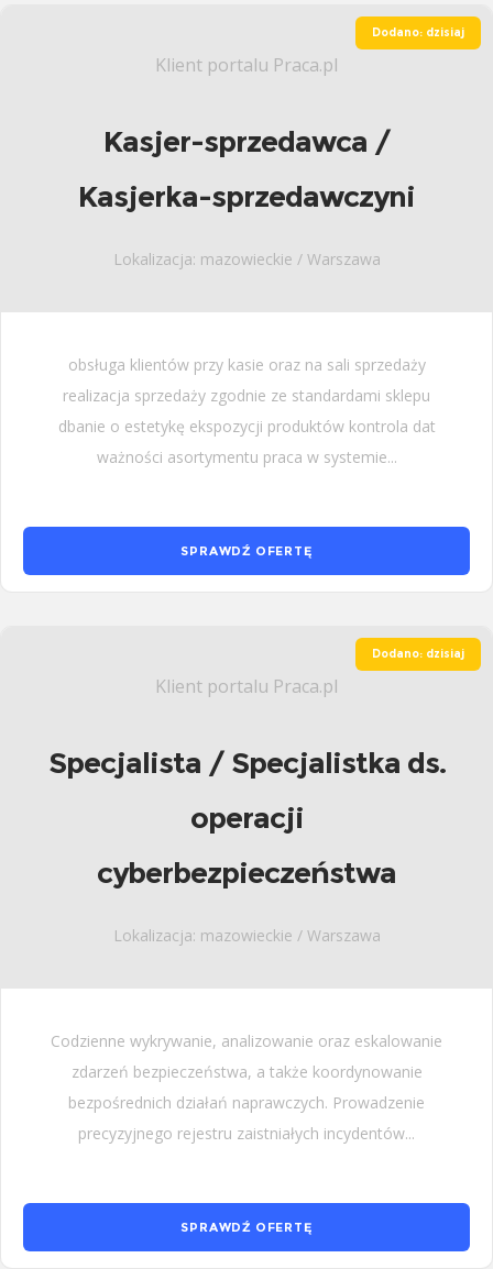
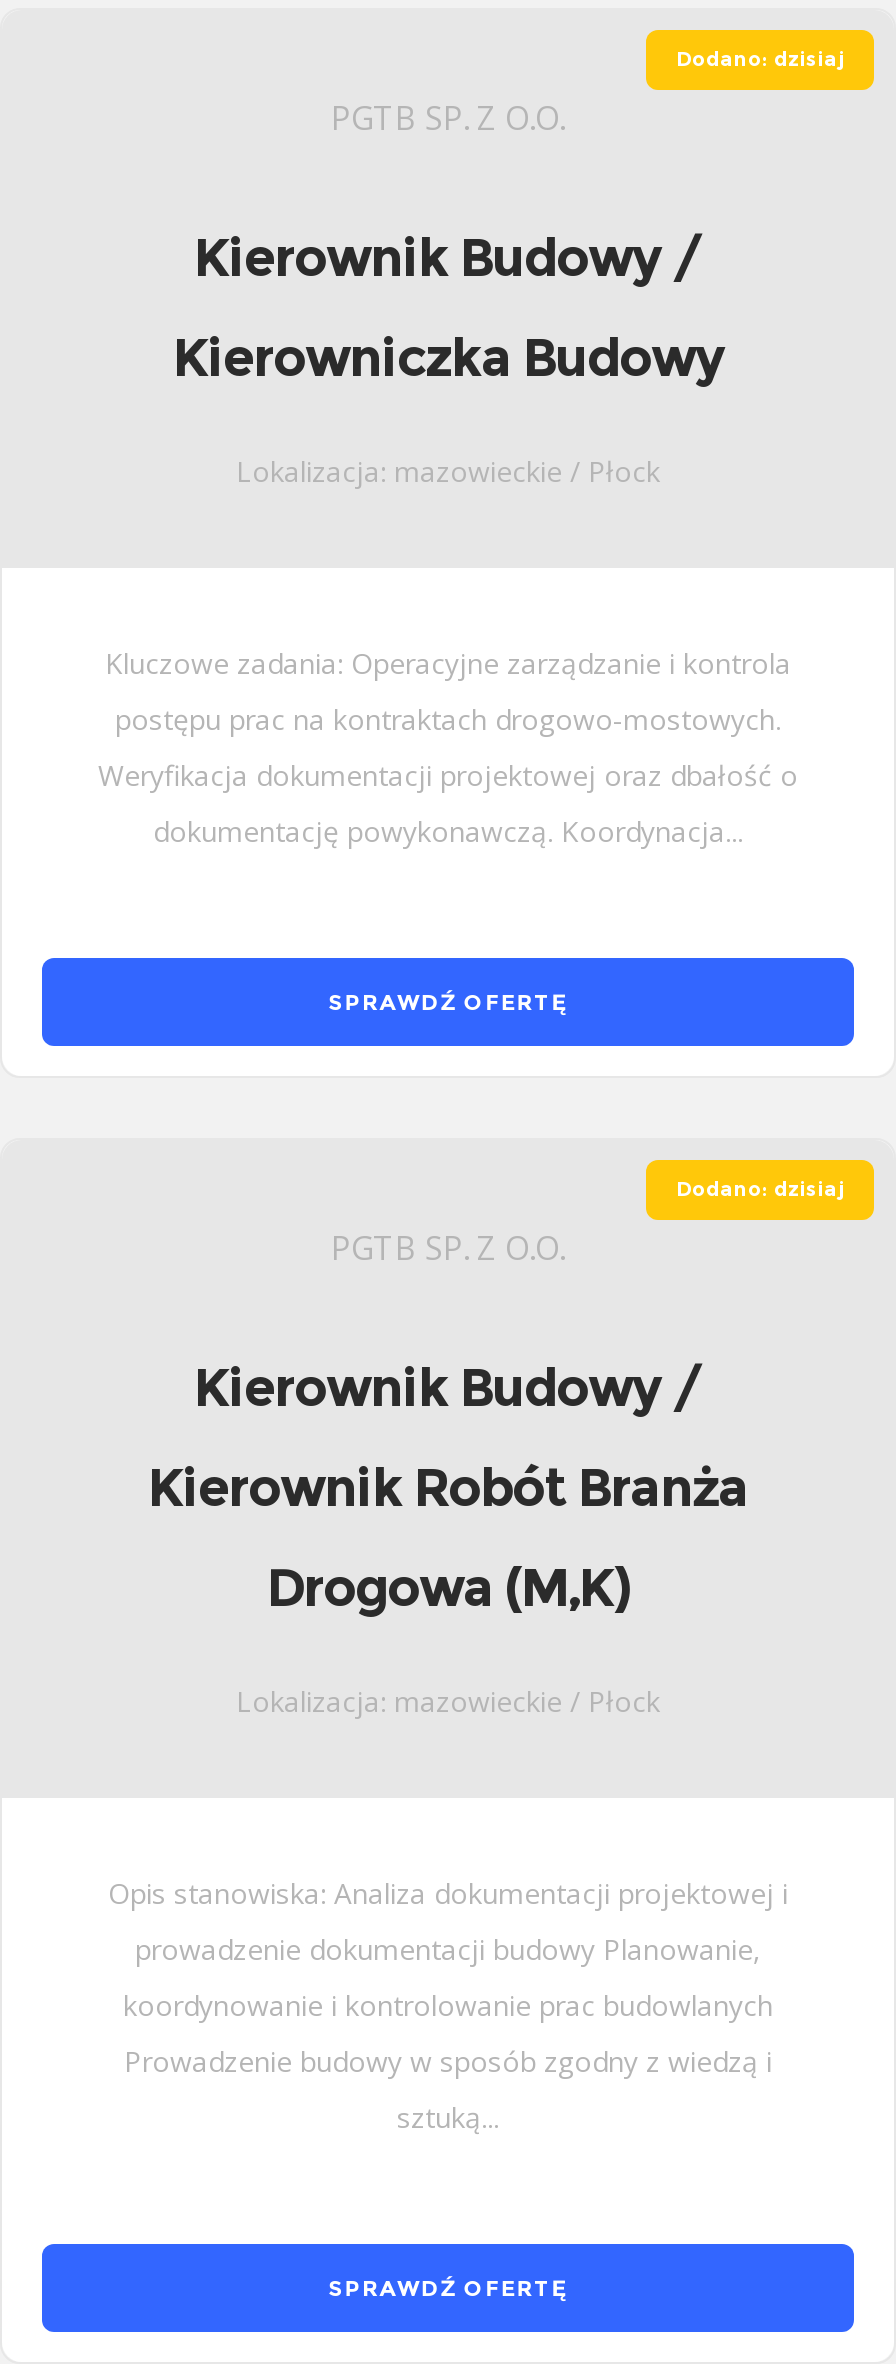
[155,53,338,77] Klient portalu Praca.pl -> [331,96,565,140] PGTB SP. Z O.O.
[103,124,390,159] Kasjer-sprzedawca / -> [194,226,702,290] Kierownik Budowy /
[78,179,415,214] Kasjerka-sprzedawczyni -> [173,326,723,390] Kierowniczka Budowy
[113,249,380,269] Lokalizacja: mazowieckie / Warszawa -> [236,452,660,490] Lokalizacja: mazowieckie / Płock
[68,354,425,375] obsługa klientów przy kasie oraz na sali sprzedaży -> [105,644,791,682] Kluczowe zadania: Operacyjne zarządzanie i kontrola
[63,385,430,406] realizacja sprzedaży zgodnie ze standardami sklepu -> [115,700,781,738] postępu prac na kontraktach drogowo-mostowych.
[58,416,435,437] dbanie o estetykę ekspozycji produktów kontrola dat -> [98,756,798,794] Weryfikacja dokumentacji projektowej oraz dbałość o
[96,446,397,467] ważności asortymentu praca w systemie... -> [153,812,743,850] dokumentację powykonawczą. Koordynacja...
[48,674,445,946] Klient portalu Praca.pl | Specjalista / Specjalistka ds. | operacji | cyberbezpieczeństwa | Lokalizacja: mazowieckie / Warszawa -> [148,1226,748,1720] PGTB SP. Z O.O. | Kierownik Budowy / | Kierownik Robót Branża | Drogowa (M,K) | Lokalizacja: mazowieckie / Płock
[51,1030,442,1144] Codzienne wykrywanie, analizowanie oraz eskalowanie | zdarzeń bezpieczeństwa, a także koordynowanie | bezpośrednich działań naprawczych. Prowadzenie | precyzyjnego rejestru zaistniałych incydentów... -> [108,1874,788,2136] Opis stanowiska: Analiza dokumentacji projektowej i | prowadzenie dokumentacji budowy Planowanie, | koordynowanie i kontrolowanie prac budowlanych | Prowadzenie budowy w sposób zgodny z wiedzą i | sztuką...

